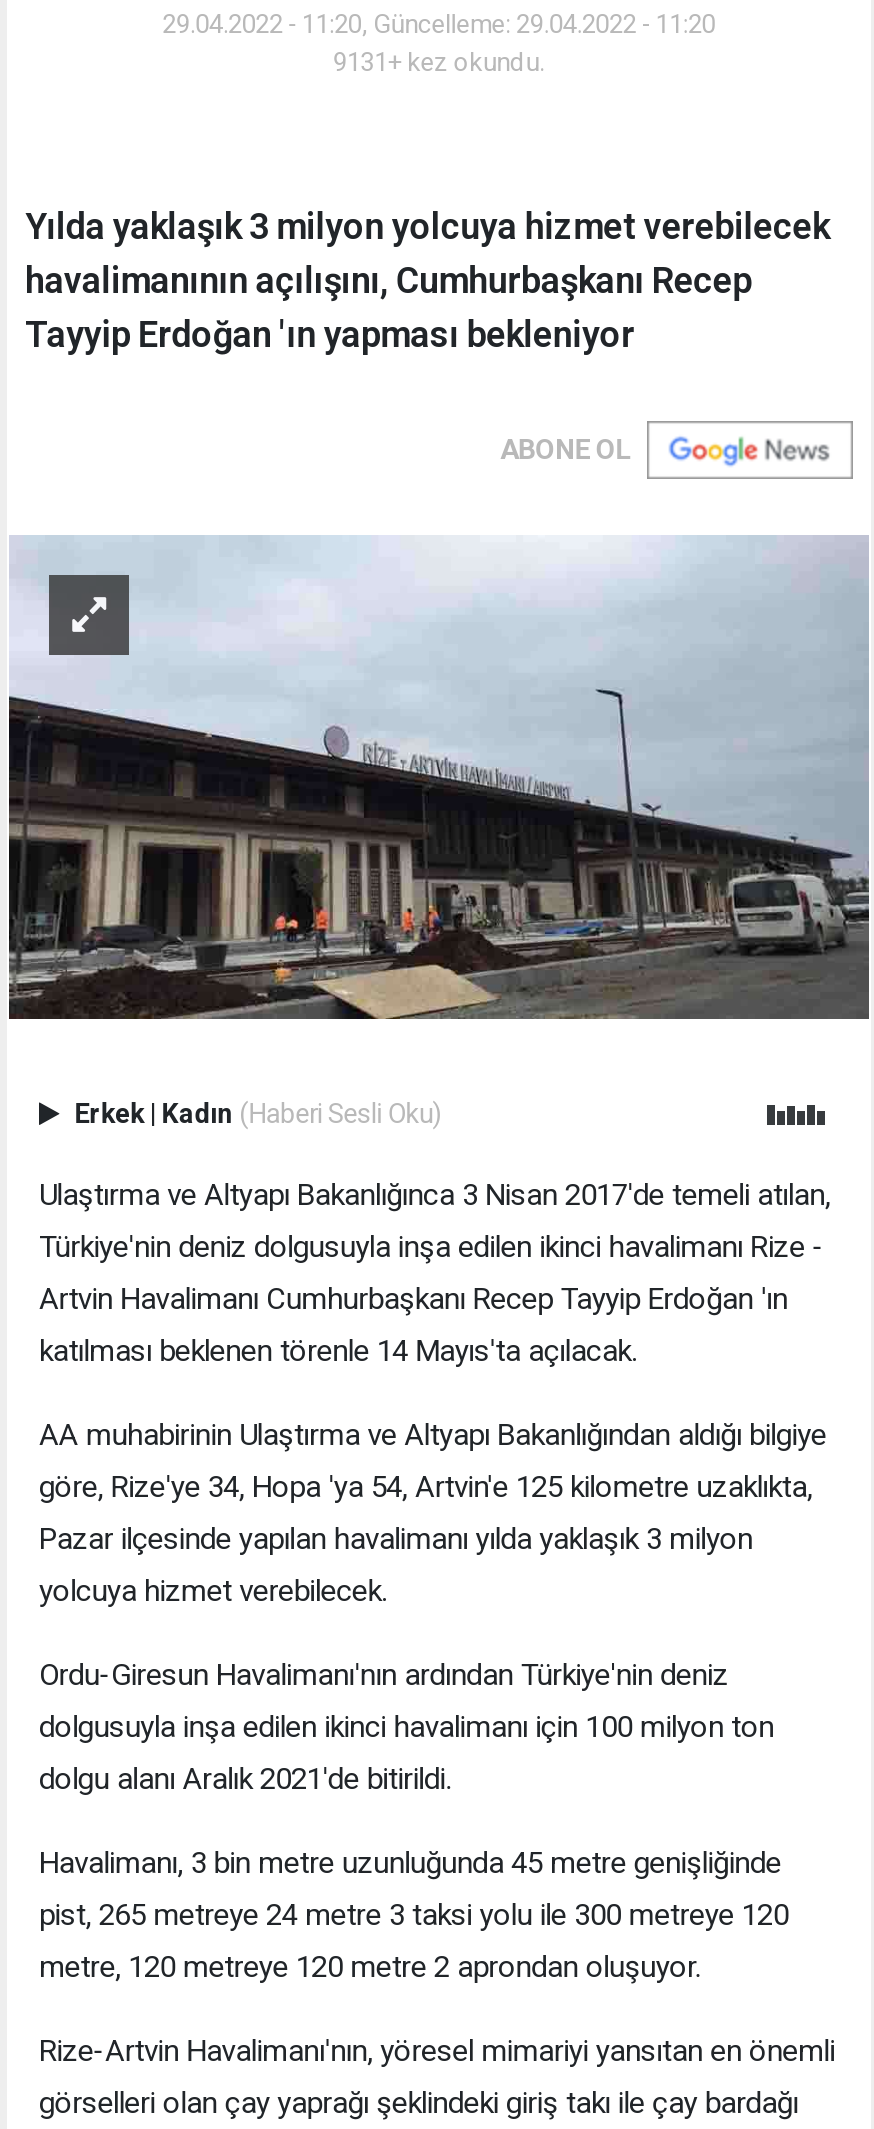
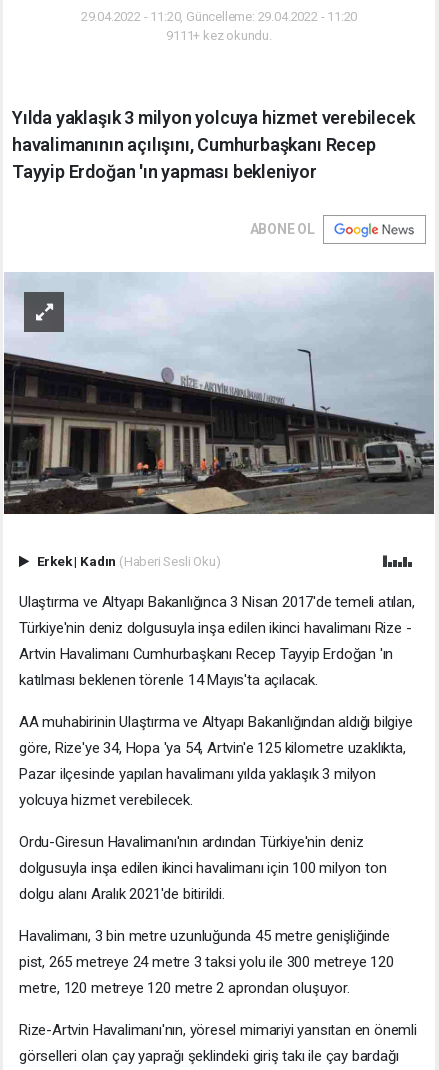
[333,47,545,77] 9131+ kez okundu. -> [166,28,272,43] 9111+ kez okundu.

